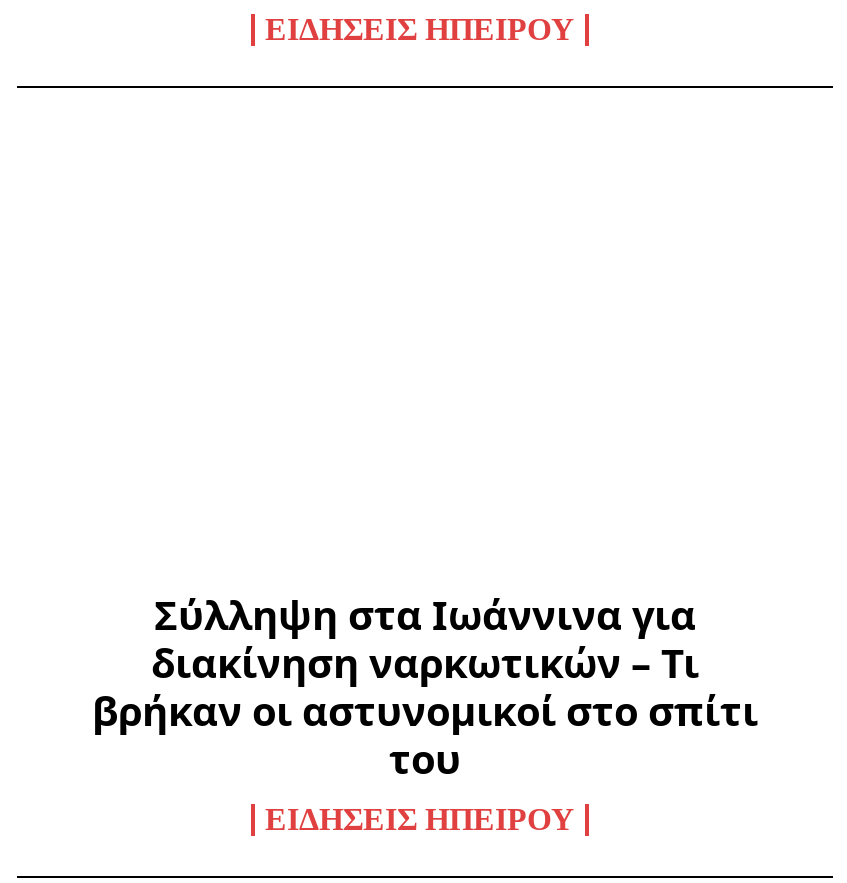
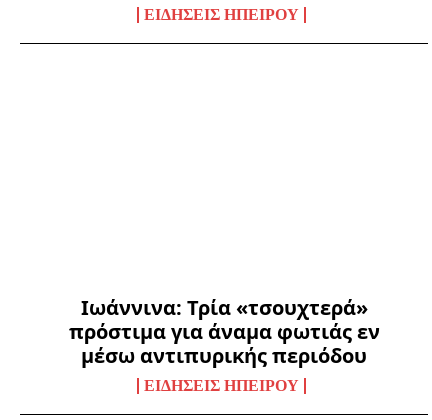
[92,588,758,786] Σύλληψη στα Ιωάννινα για | διακίνηση ναρκωτικών – Τι | βρήκαν οι αστυνομικοί στο σπίτι | του -> [68,294,379,369] Ιωάννινα: Τρία «τσουχτερά» | πρόστιμα για άναμα φωτιάς εν | μέσω αντιπυρικής περιόδου

